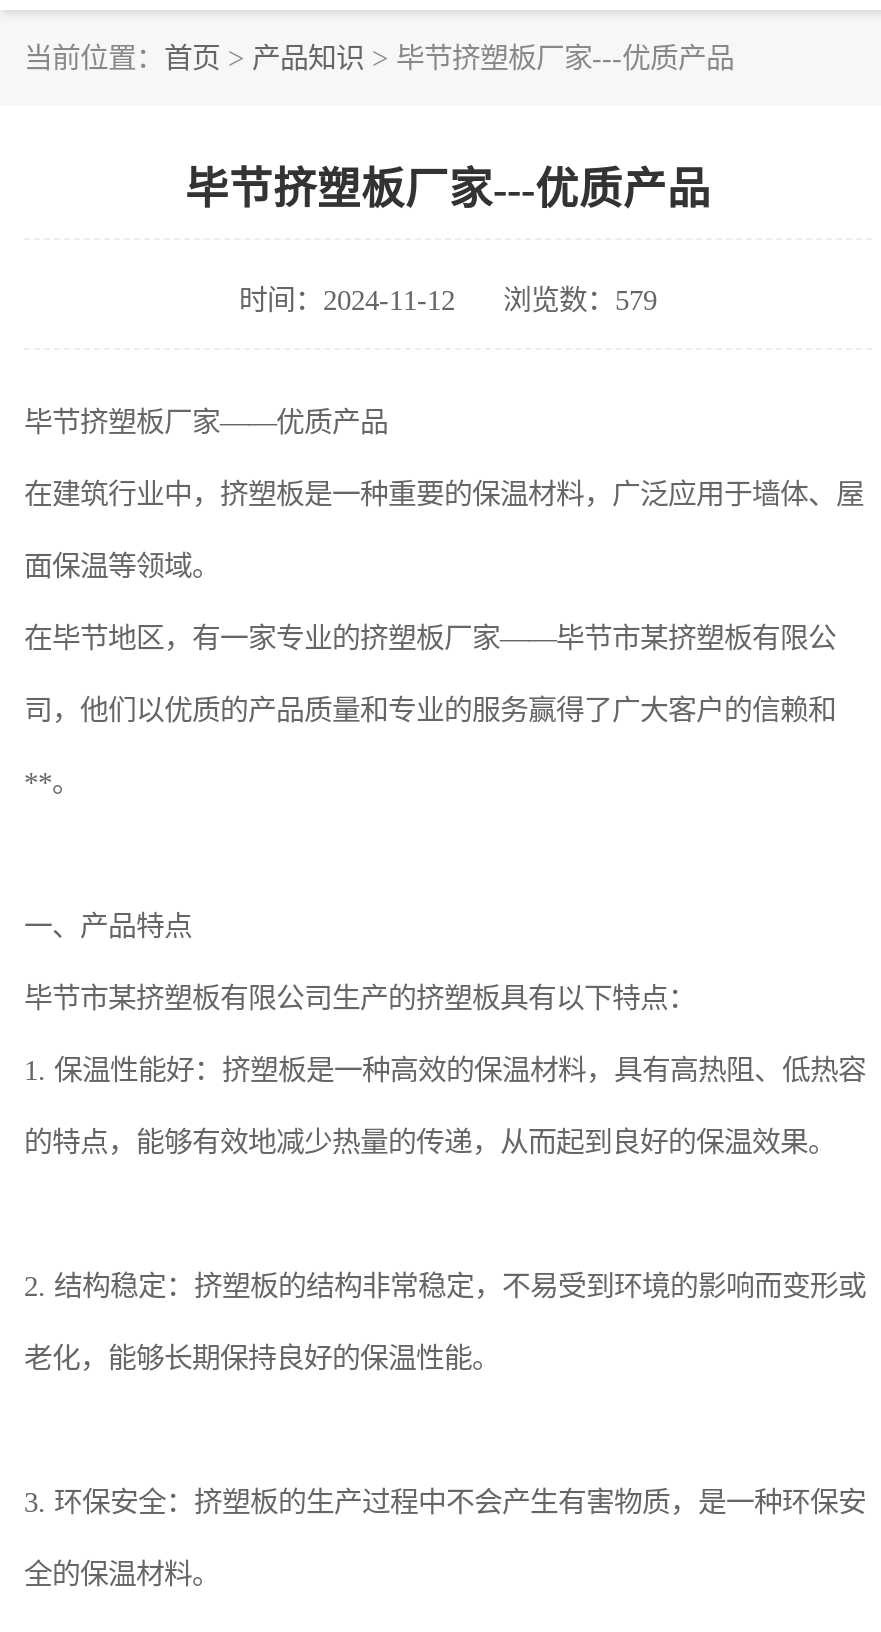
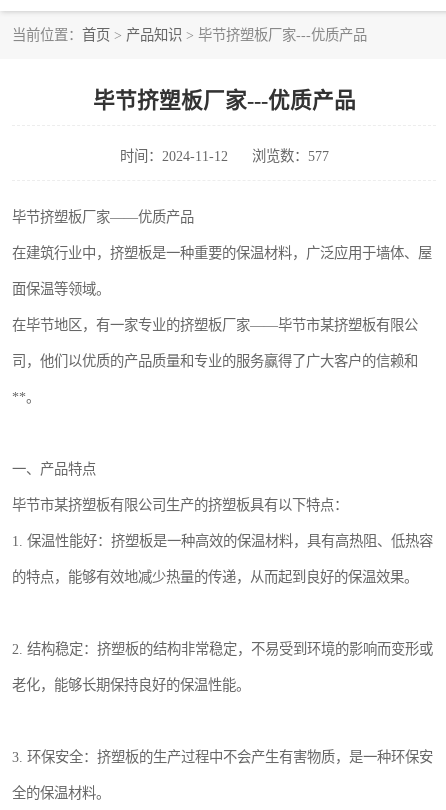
[239,284,657,316] 时间：2024-11-12 浏览数：579 -> [119,148,328,164] 时间：2024-11-12 浏览数：577

